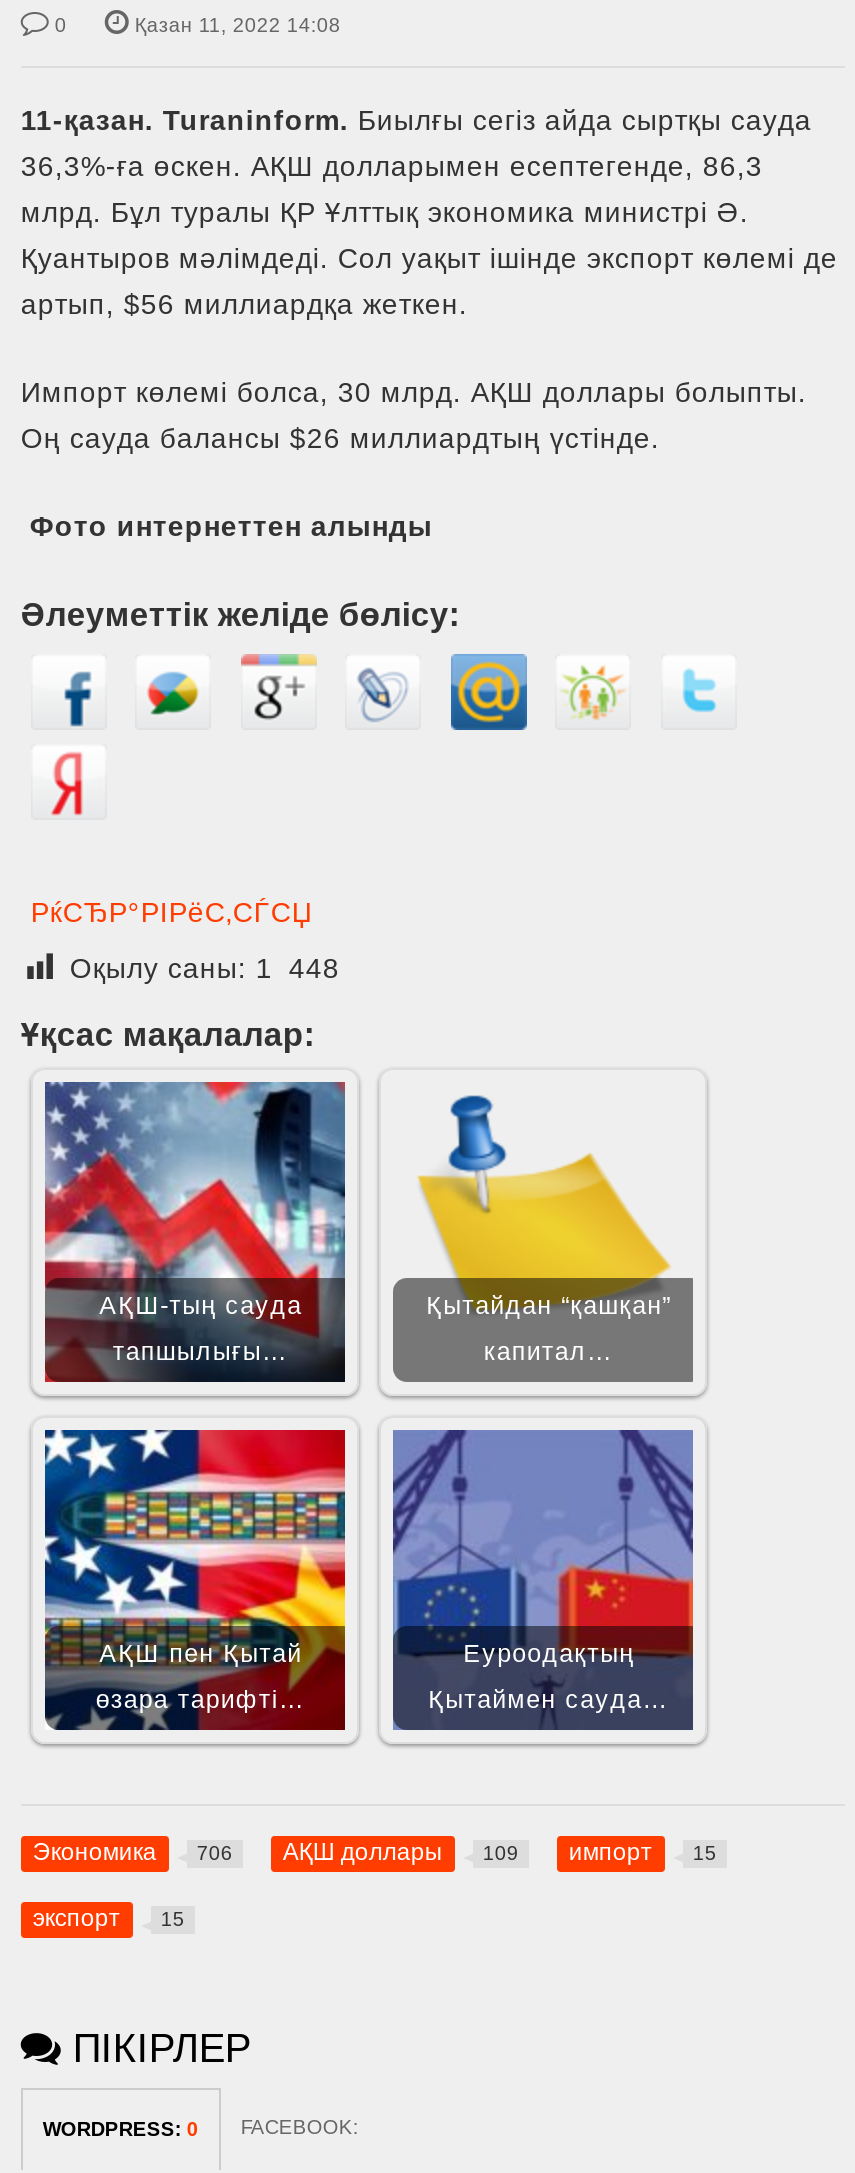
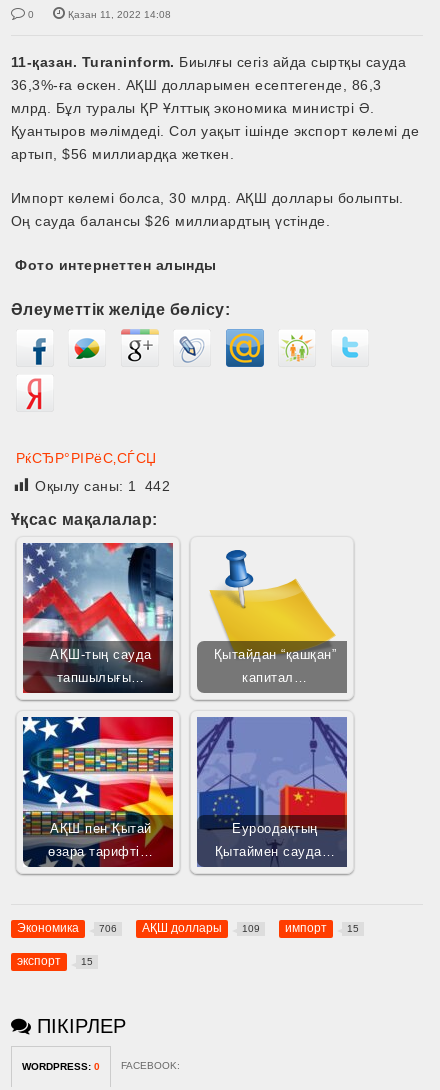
[70,952,340,984] Оқылу саны: 1 448 -> [35,478,170,494] Оқылу саны: 1 442

